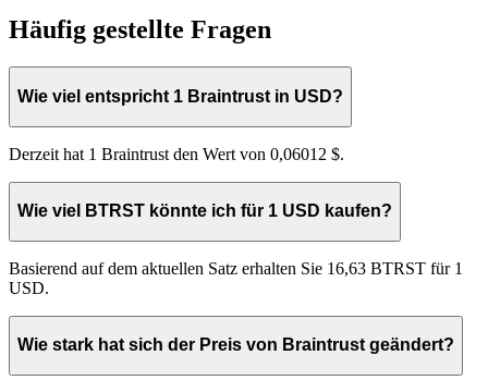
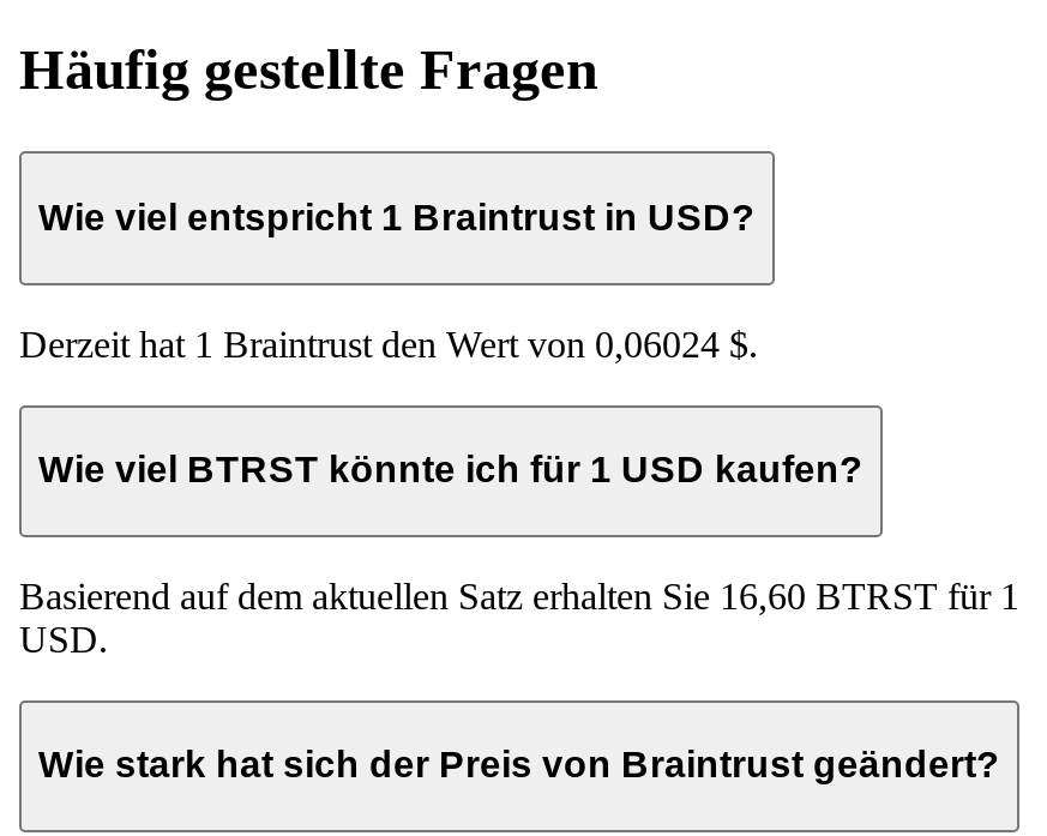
[9,144,344,163] Derzeit hat 1 Braintrust den Wert von 0,06012 $. -> [19,323,758,363] Derzeit hat 1 Braintrust den Wert von 0,06024 $.
[9,259,463,277] Basierend auf dem aktuellen Satz erhalten Sie 16,63 BTRST für 1 -> [19,575,1019,616] Basierend auf dem aktuellen Satz erhalten Sie 16,60 BTRST für 1

